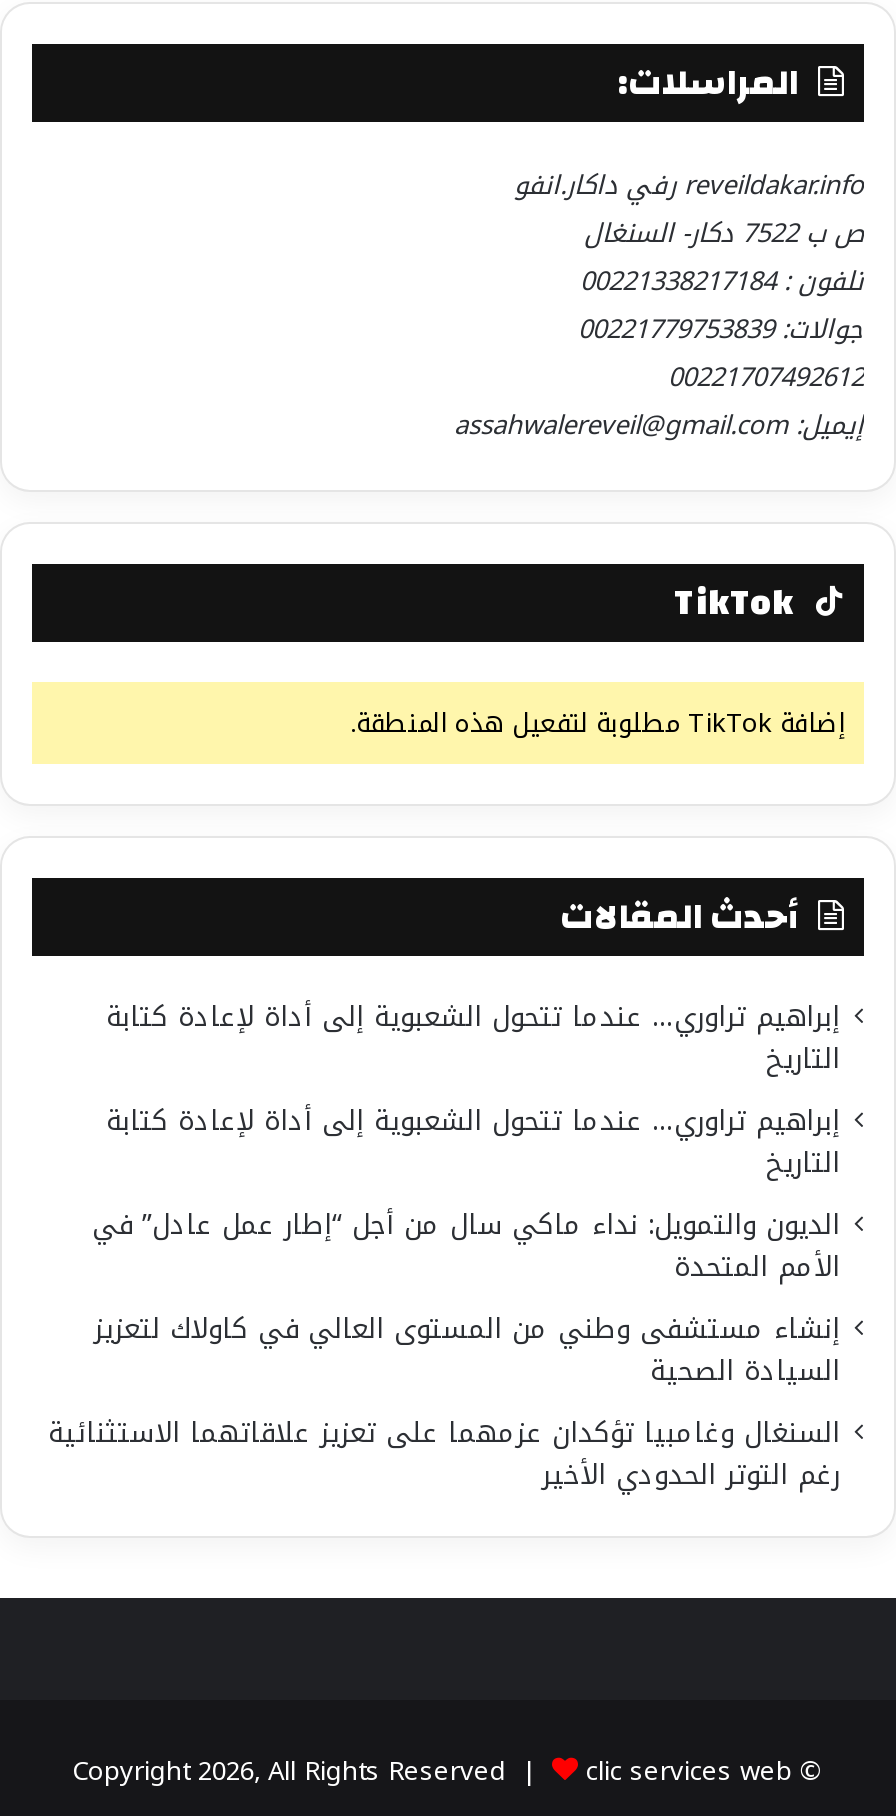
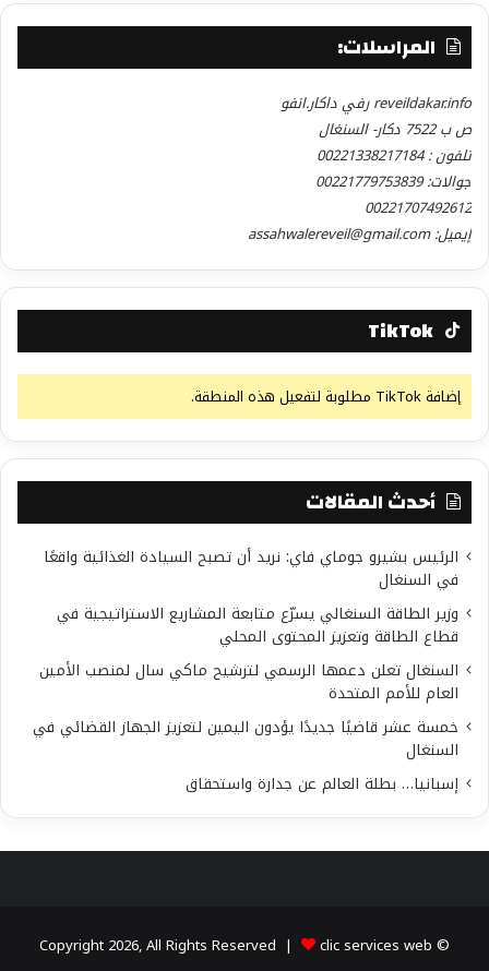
[48,992,840,1500] إبراهيم تراوري… عندما تتحول الشعبوية إلى أداة لإعادة كتابة | التاريخ | إبراهيم تراوري… عندما تتحول الشعبوية إلى أداة لإعادة كتابة | التاريخ | الديون والتمويل: نداء ماكي سال من أجل “إطار عمل عادل” في | الأمم المتحدة | إنشاء مستشفى وطني من المستوى العالي في كاولاك لتعزيز | السيادة الصحية | السنغال وغامبيا تؤكدان عزمهما على تعزيز علاقاتهما الاستثنائية | رغم التوتر الحدودي الأخير -> [33,543,458,797] الرئيس بشيرو جوماي فاي: نريد أن تصبح السيادة الغذائية واقعًا | في السنغال | وزير الطاقة السنغالي يسرّع متابعة المشاريع الاستراتيجية في | قطاع الطاقة وتعزيز المحتوى المحلي | السنغال تعلن دعمها الرسمي لترشيح ماكي سال لمنصب الأمين | العام للأمم المتحدة | خمسة عشر قاضيًا جديدًا يؤدون اليمين لتعزيز الجهاز القضائي في | السنغال | إسبانيا… بطلة العالم عن جدارة واستحقاق

